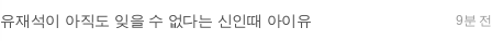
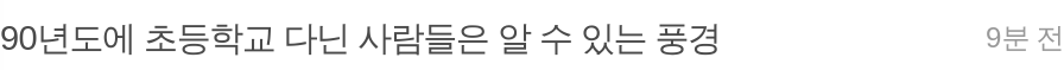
[0,12,312,29] 유재석이 아직도 잊을 수 없다는 신인때 아이유 -> [0,19,720,57] 90년도에 초등학교 다닌 사람들은 알 수 있는 풍경

